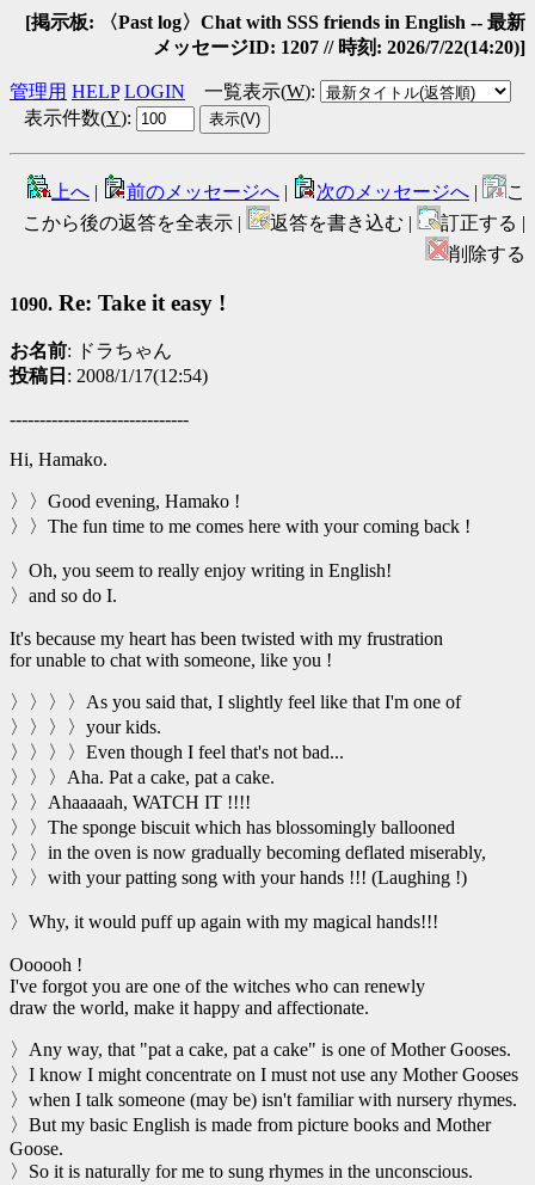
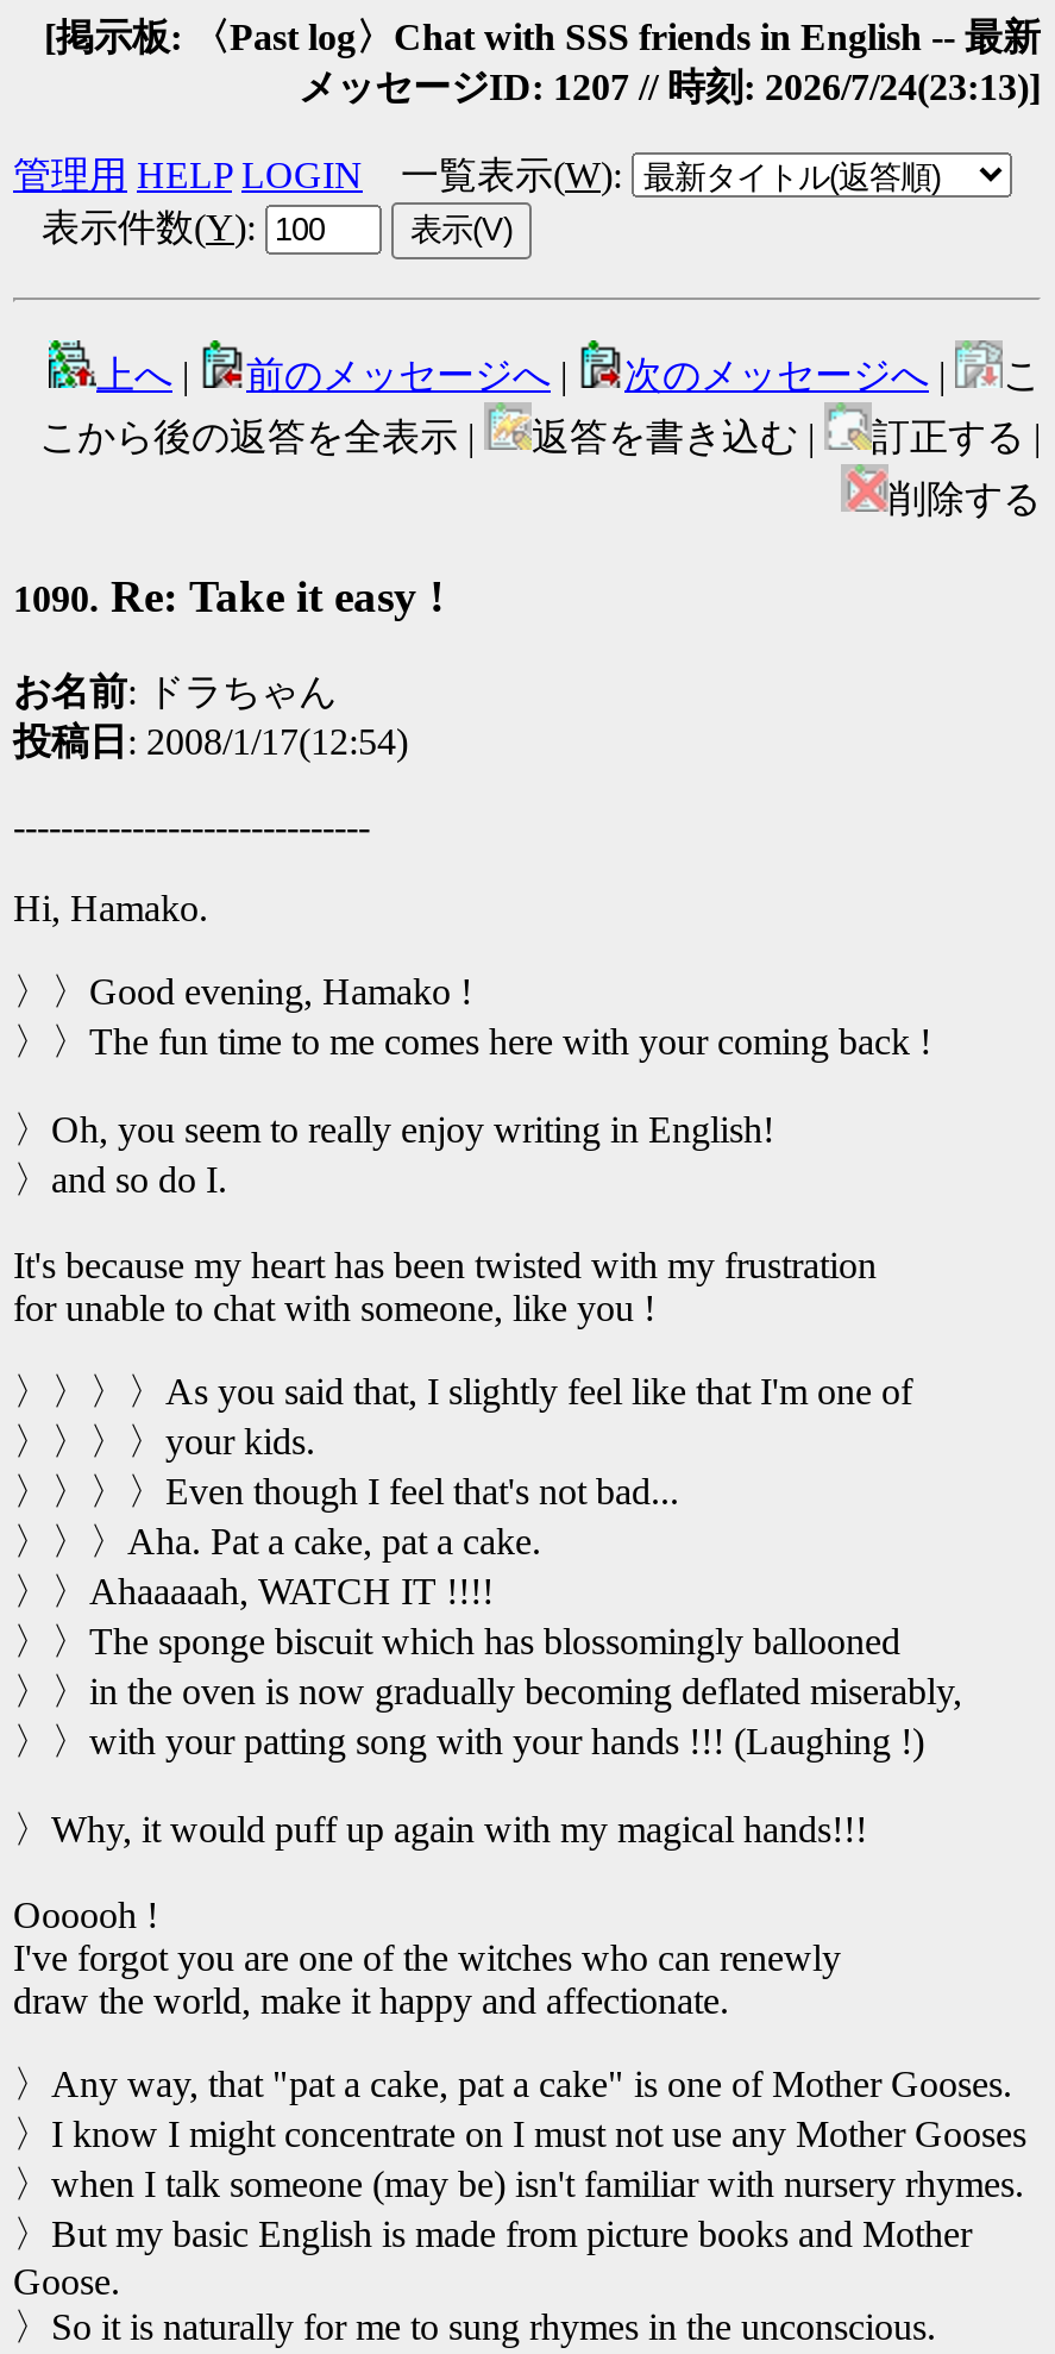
[153,37,525,57] メッセージID: 1207 // 時刻: 2026/7/22(14:20)] -> [299,66,1041,106] メッセージID: 1207 // 時刻: 2026/7/24(23:13)]

